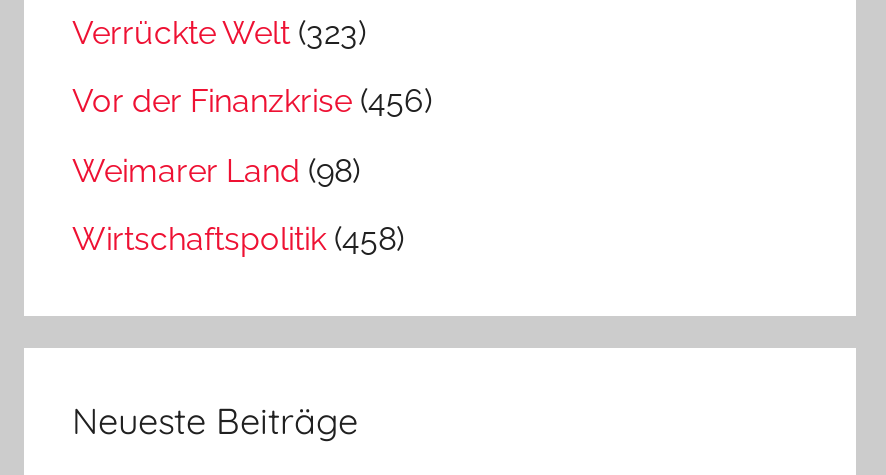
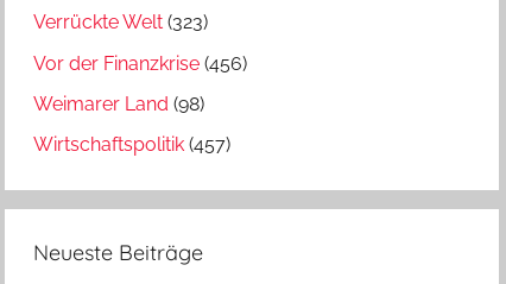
[72,221,404,259] Wirtschaftspolitik (458) -> [33,133,230,156] Wirtschaftspolitik (457)

